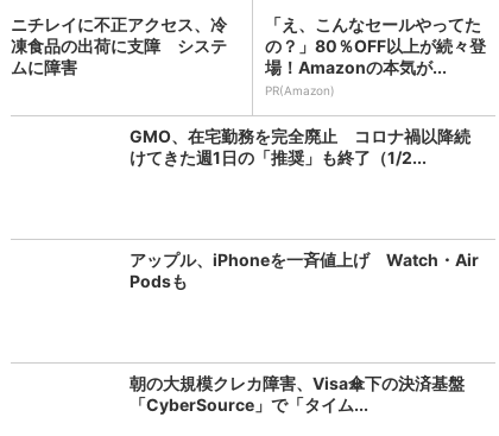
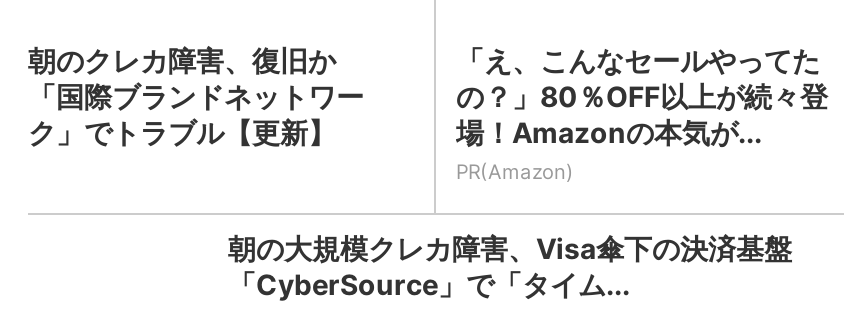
[11,14,227,77] ニチレイに不正アクセス、冷 | 凍食品の出荷に支障 システ | ムに障害 -> [28,43,364,149] 朝のクレカ障害、復旧か | 「国際ブランドネットワー | ク」でトラブル【更新】
[130,126,470,168] GMO、在宅勤務を完全廃止 コロナ禍以降続 | けてきた週1日の「推奨」も終了（1/2... -> none
[130,249,479,291] アップル、iPhoneを一斉値上げ Watch・Air | Podsも -> none

